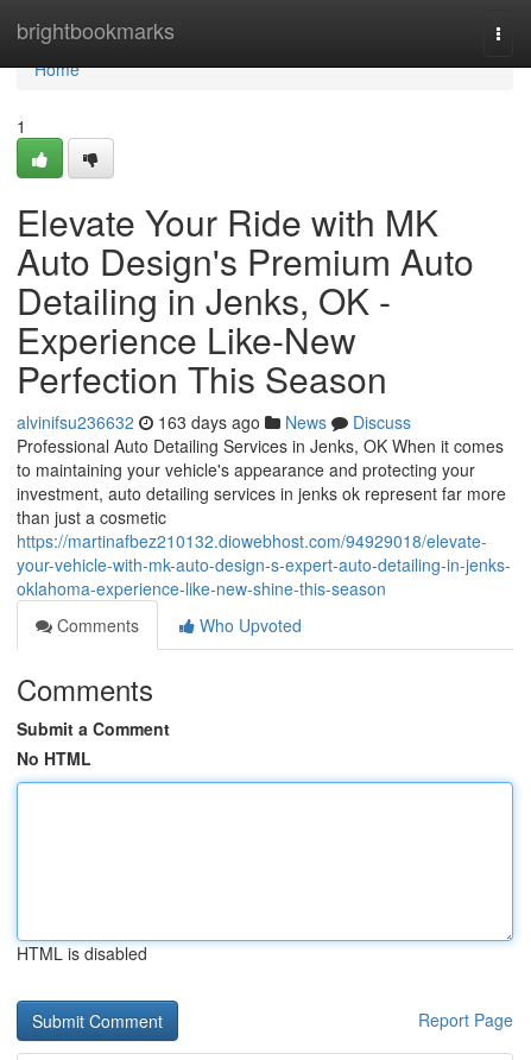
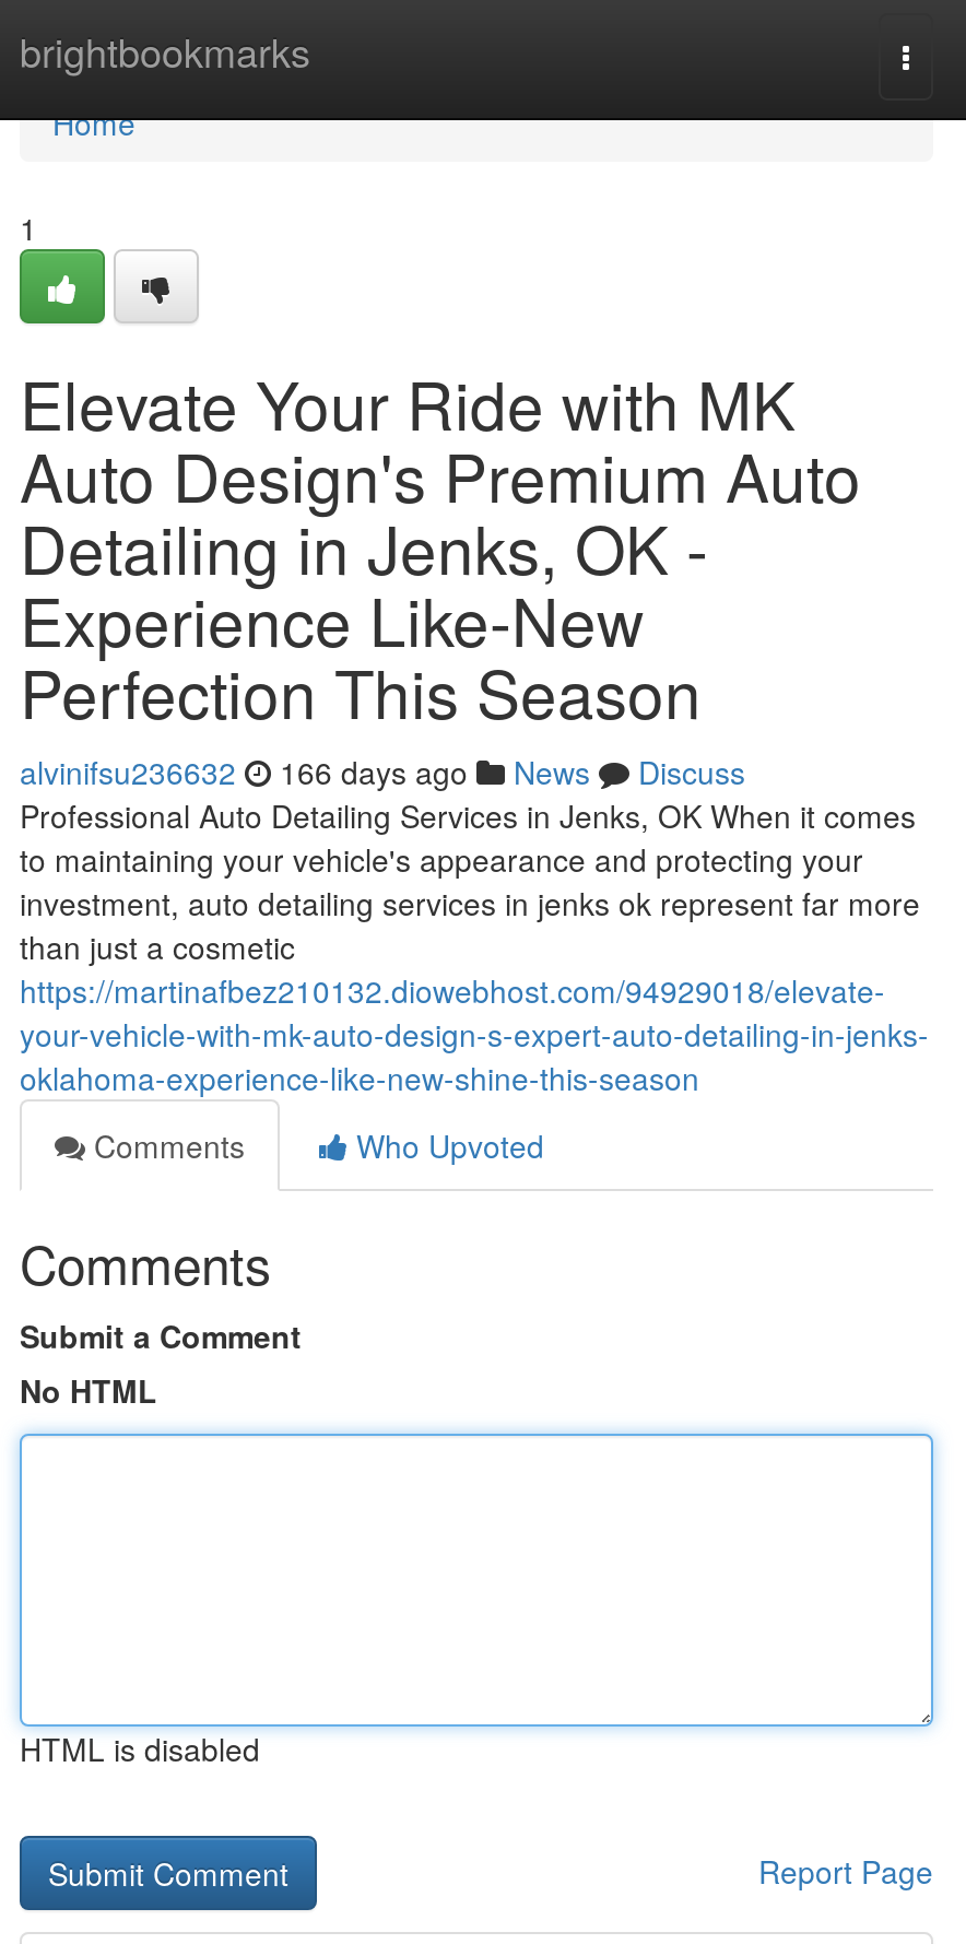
[17,410,411,434] alvinifsu236632 163 days ago News Discuss -> [20,750,745,793] alvinifsu236632 166 days ago News Discuss

